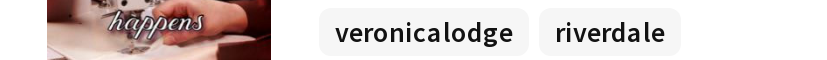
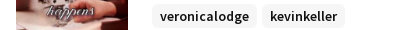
[555,14,665,50] riverdale -> [270,7,337,25] kevinkeller

